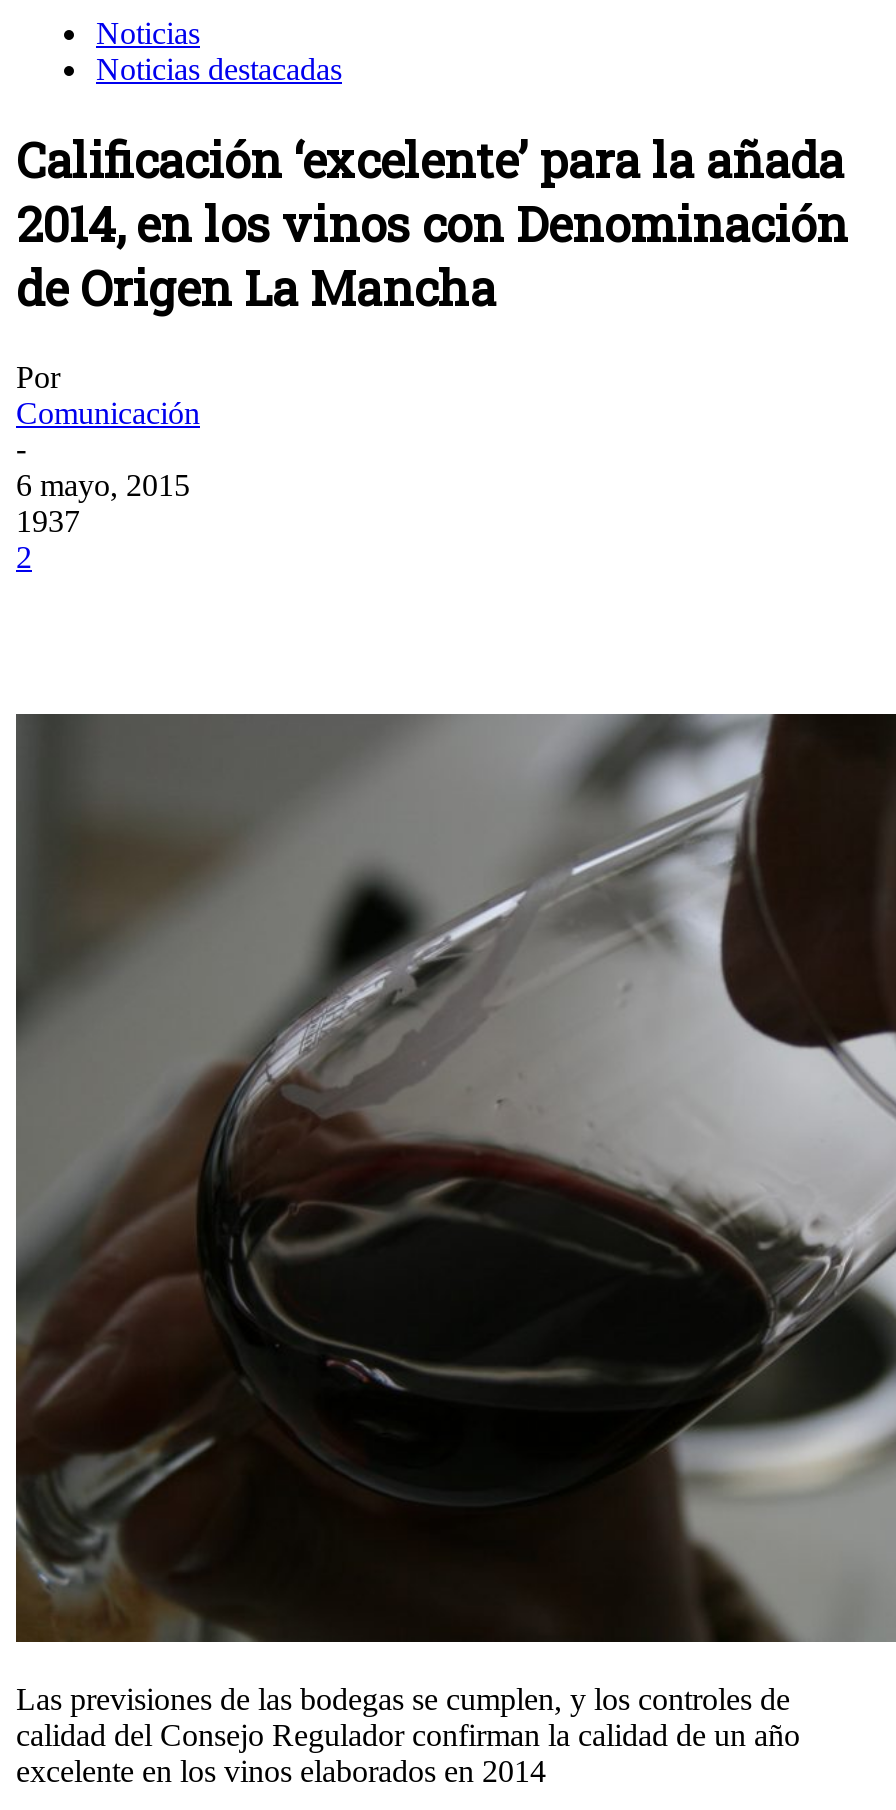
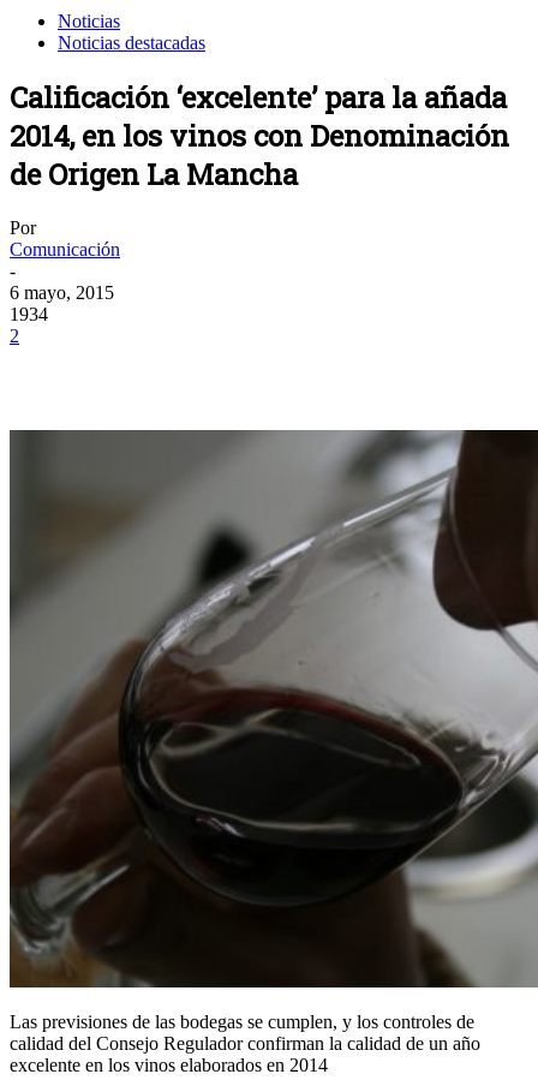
[16,504,80,538] 1937 -> [10,304,48,324] 1934

